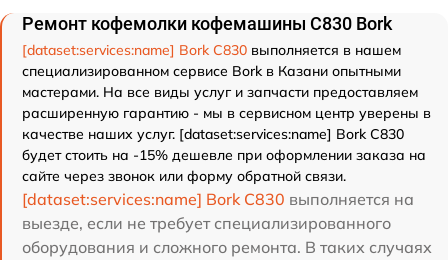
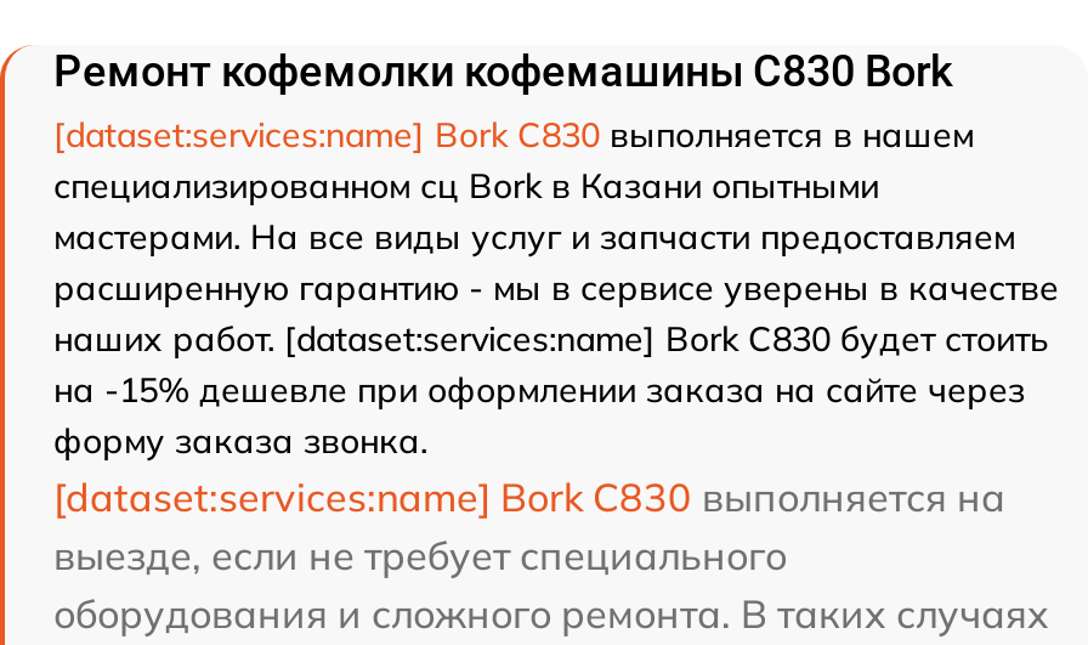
[22,62,401,80] специализированном сервисе Bork в Казани опытными -> [53,164,879,208] специализированном сц Bork в Казани опытными
[22,104,431,185] расширенную гарантию - мы в сервисном центр уверены в | качестве наших услуг. [dataset:services:name] Bork C830 | будет стоить на -15% дешевле при оформлении заказа на | сайте через звонок или форму обратной связи. -> [53,266,1059,463] расширенную гарантию - мы в сервисе уверены в качестве | наших работ. [dataset:services:name] Bork C830 будет стоить | на -15% дешевле при оформлении заказа на сайте через | форму заказа звонка.
[22,213,391,233] выезде, если не требует специализированного -> [53,531,787,579] выезде, если не требует специального

